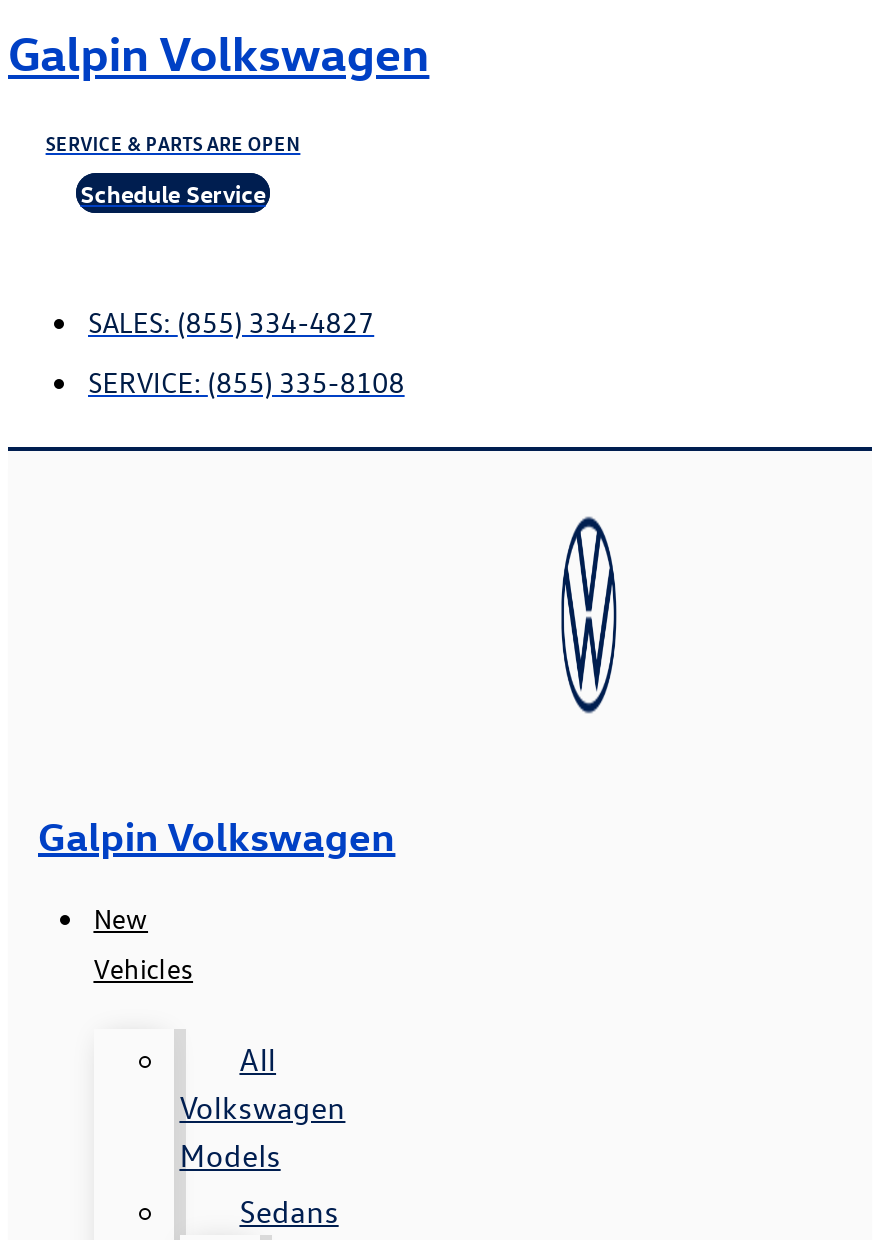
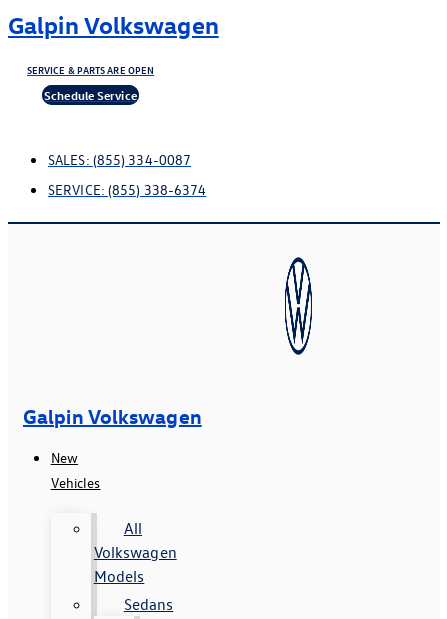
[88,303,374,341] SALES: (855) 334-4827 -> [48,150,191,169] SALES: (855) 334-0087
[88,363,405,401] SERVICE: (855) 335-8108 -> [48,180,206,199] SERVICE: (855) 338-6374

